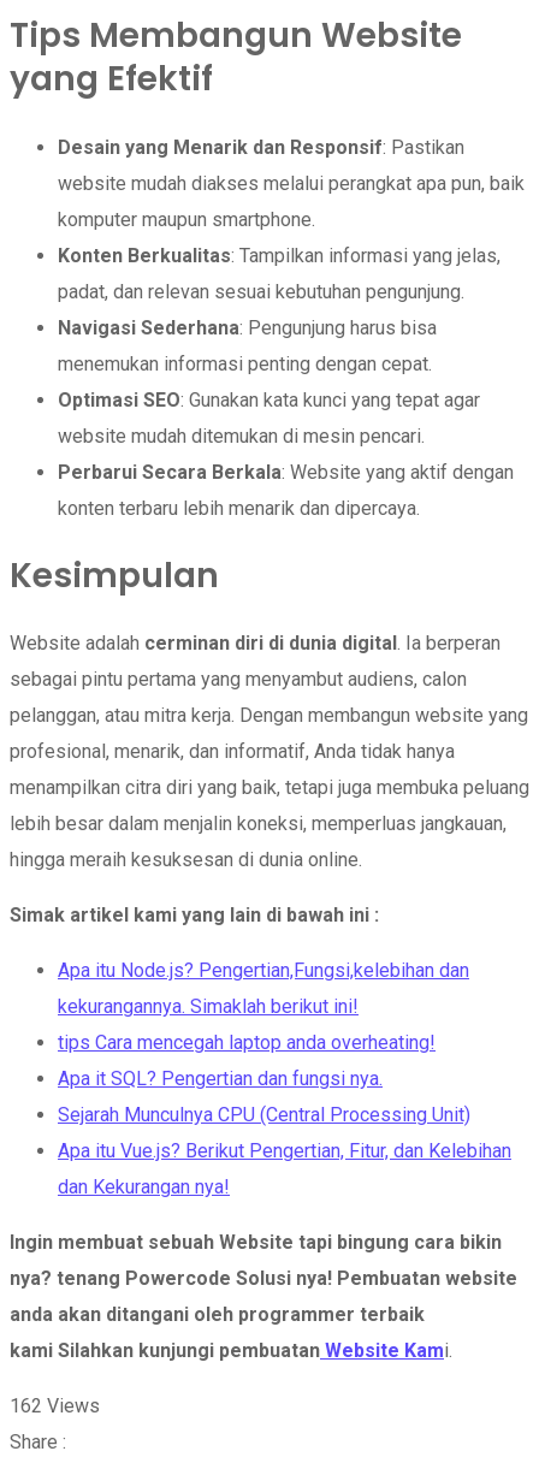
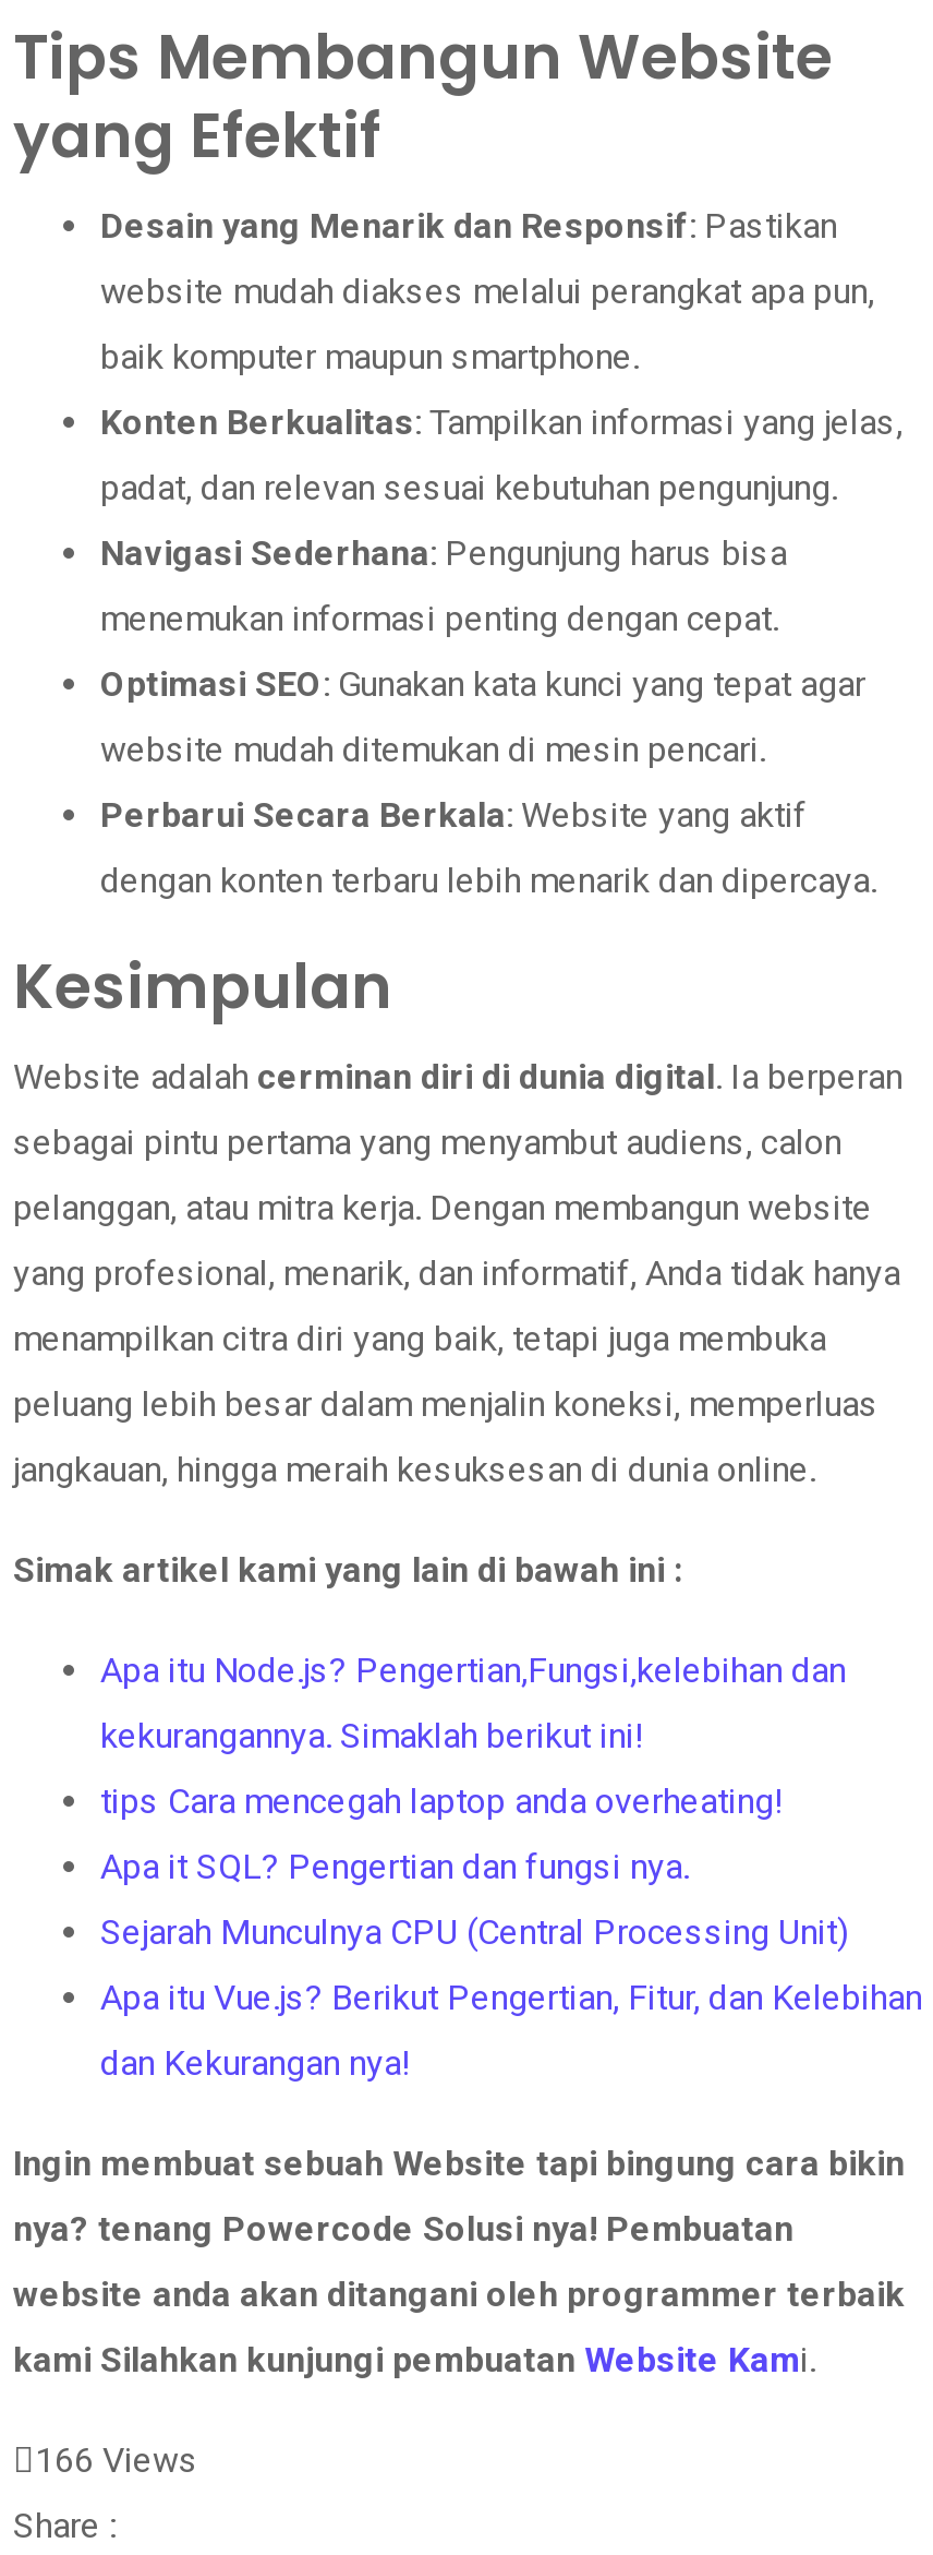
[10,1395,100,1417] 162 Views -> [35,2438,198,2480] 166 Views

